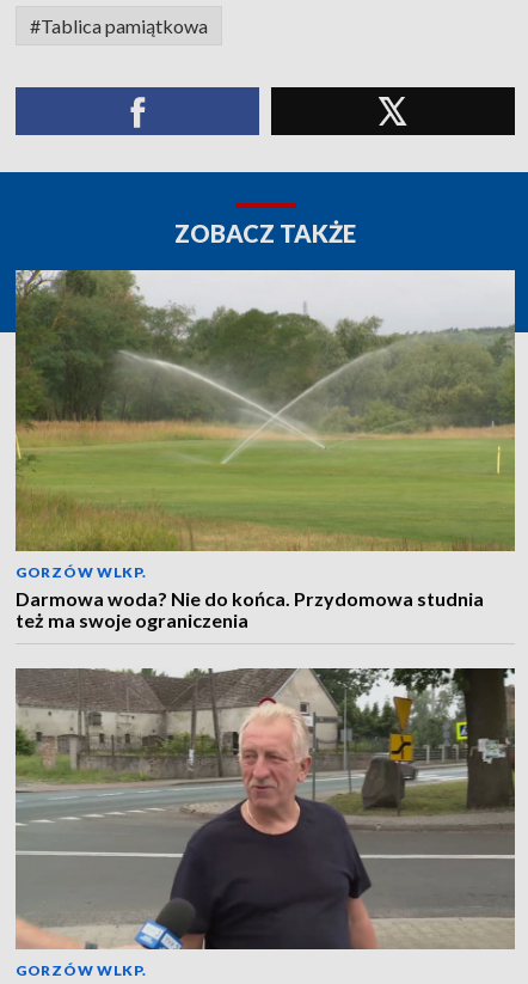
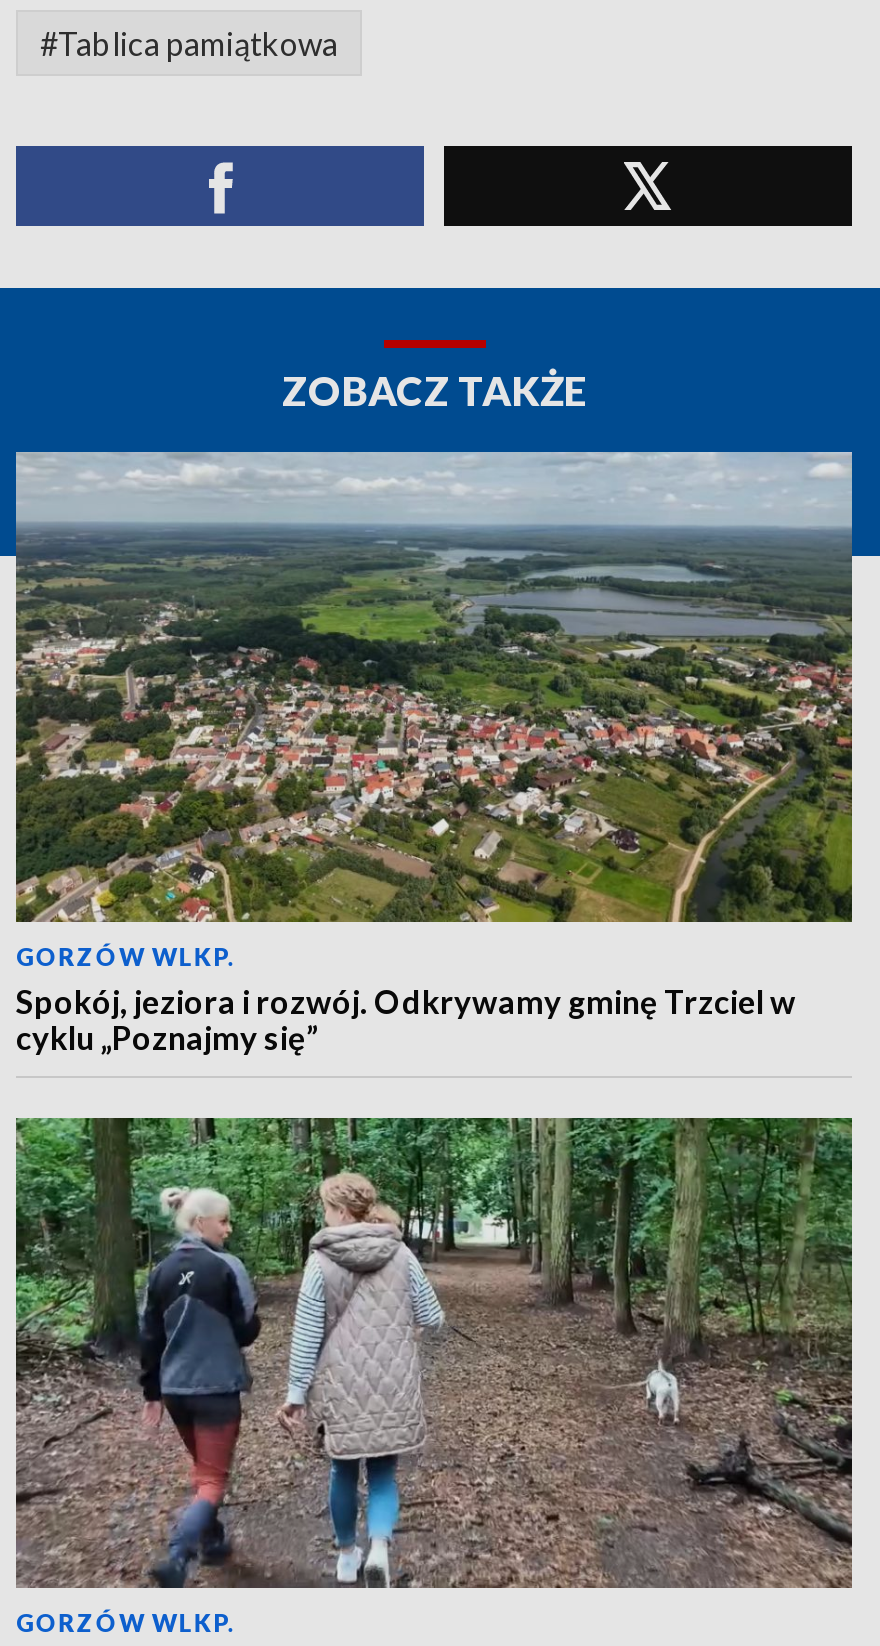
[14,269,516,631] [image] | Darmowa woda? Nie do końca. Przydomowa studnia | też ma swoje ograniczenia -> [14,450,854,1056] [image] | Spokój, jeziora i rozwój. Odkrywamy gminę Trzciel w | cyklu „Poznajmy się”
[14,668,515,951] [image] -> [14,1116,854,1590] [image]

